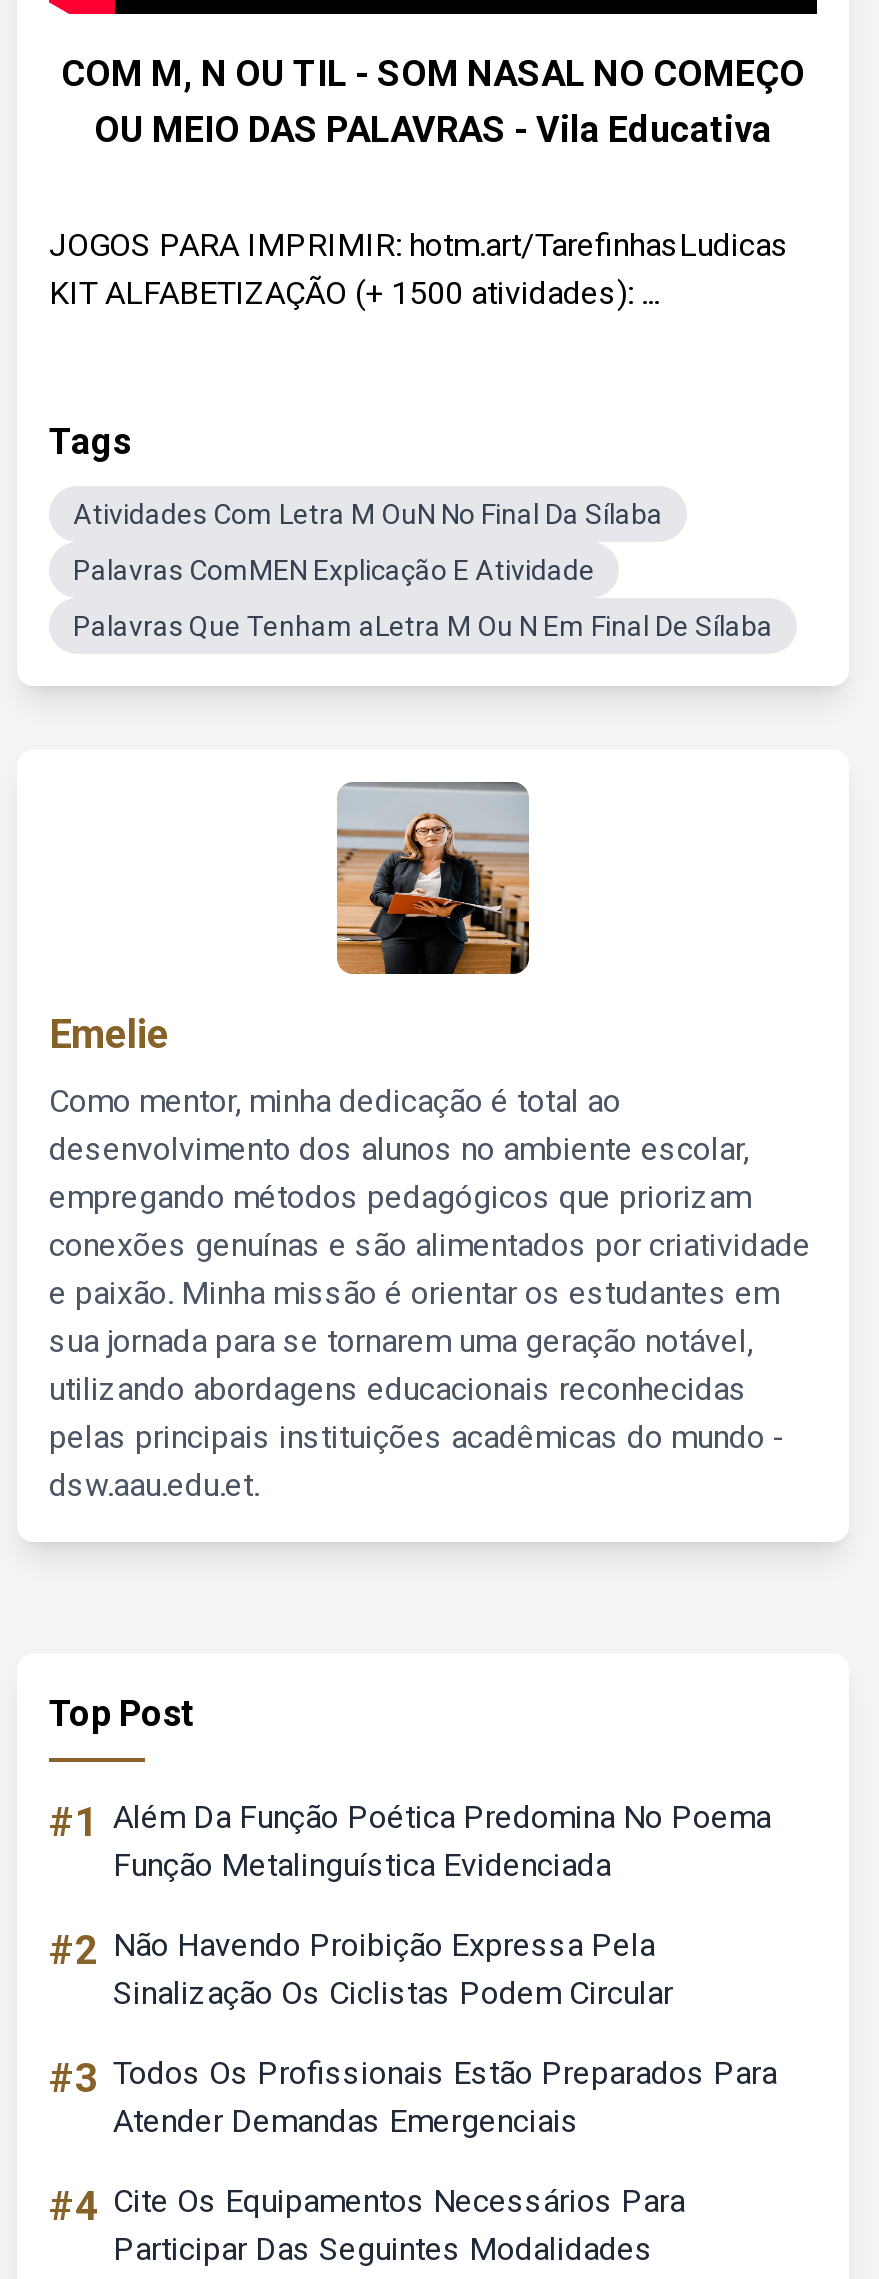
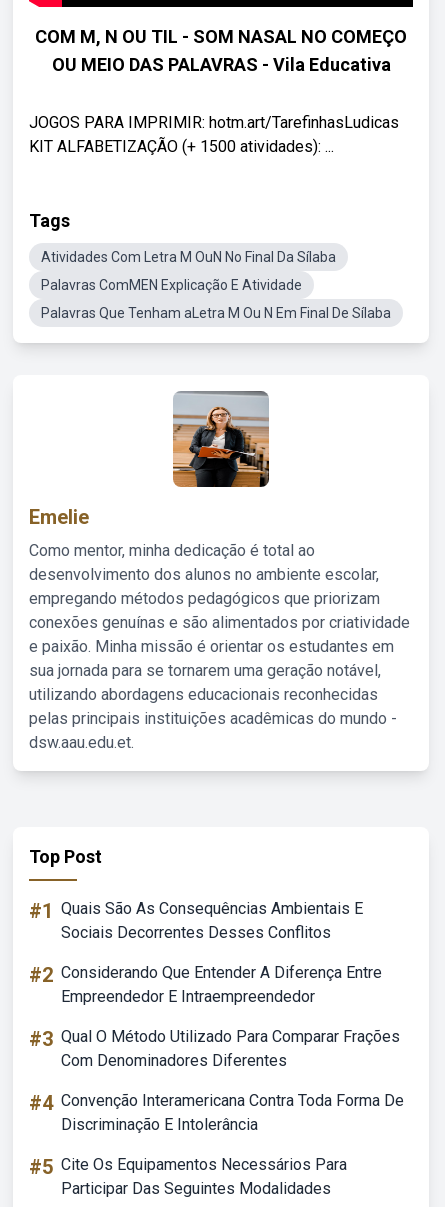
[49,1798,777,2230] #1 Além Da Função Poética Predomina No Poema | Função Metalinguística Evidenciada | #2 Não Havendo Proibição Expressa Pela | Sinalização Os Ciclistas Podem Circular | #3 Todos Os Profissionais Estão Preparados Para | Atender Demandas Emergenciais | #4 Cite Os Equipamentos Necessários Para -> [29,899,404,1179] #1 Quais São As Consequências Ambientais E | Sociais Decorrentes Desses Conflitos | #2 Considerando Que Entender A Diferença Entre | Empreendedor E Intraempreendedor | #3 Qual O Método Utilizado Para Comparar Frações | Com Denominadores Diferentes | #4 Convenção Interamericana Contra Toda Forma De | Discriminação E Intolerância | #5 Cite Os Equipamentos Necessários Para

